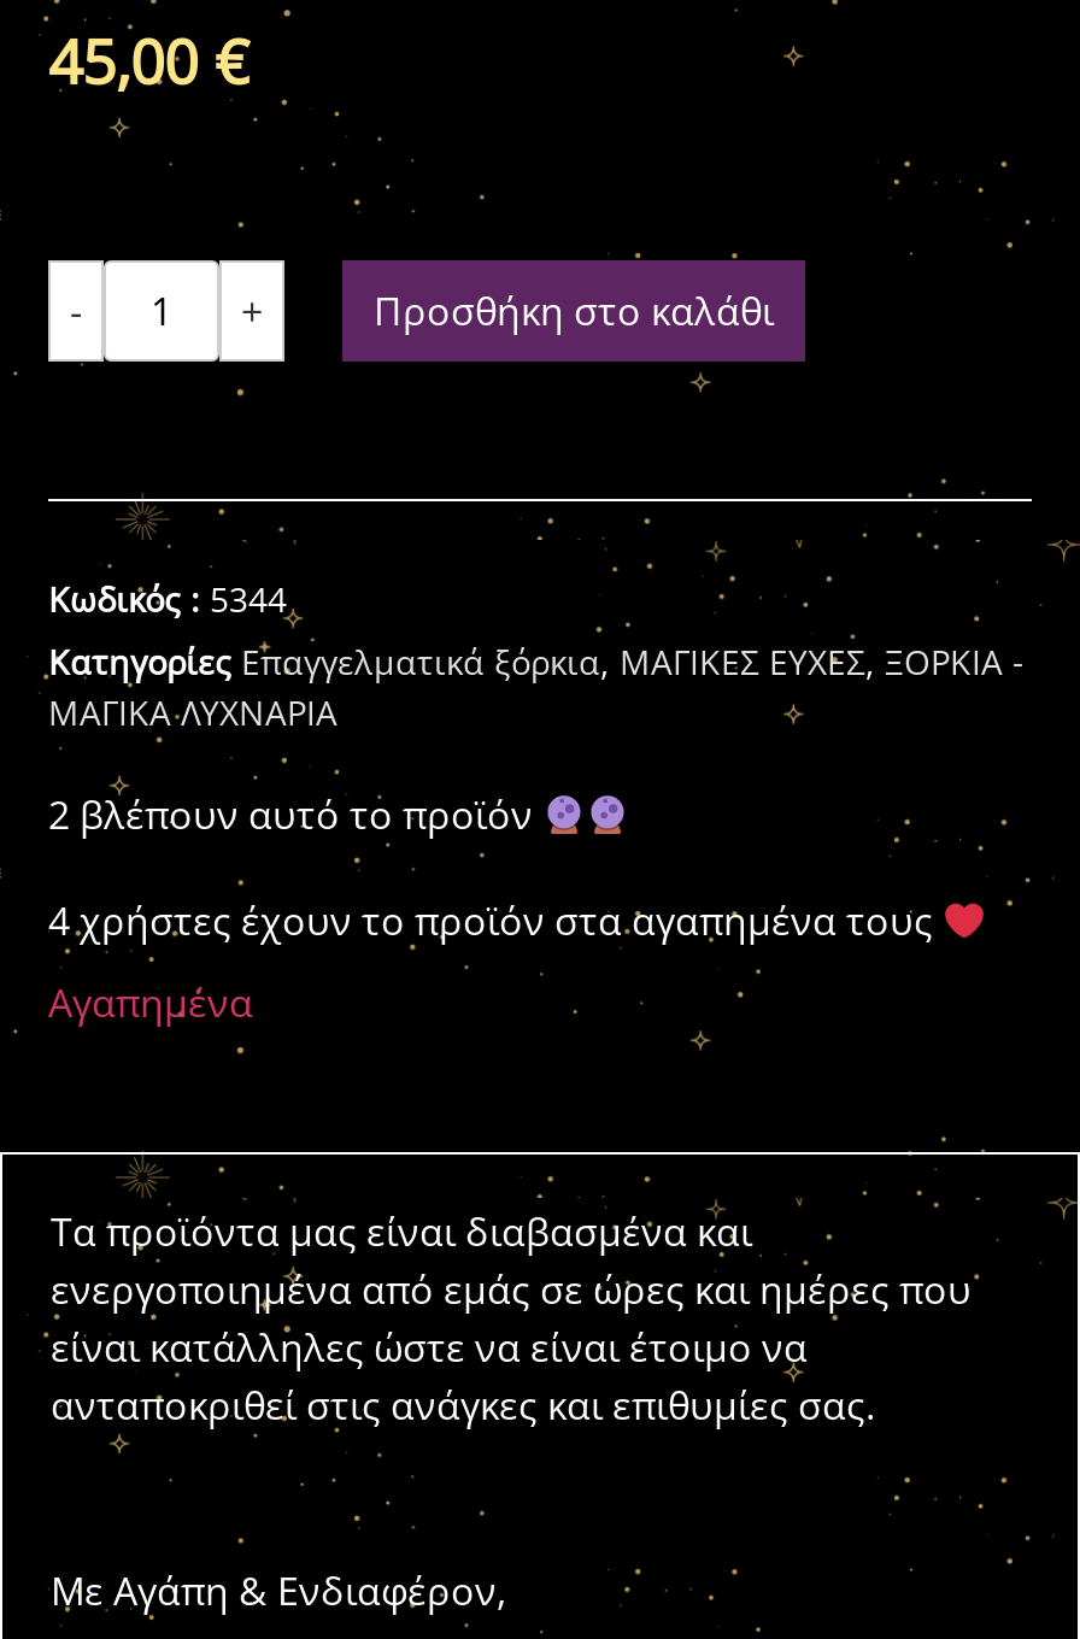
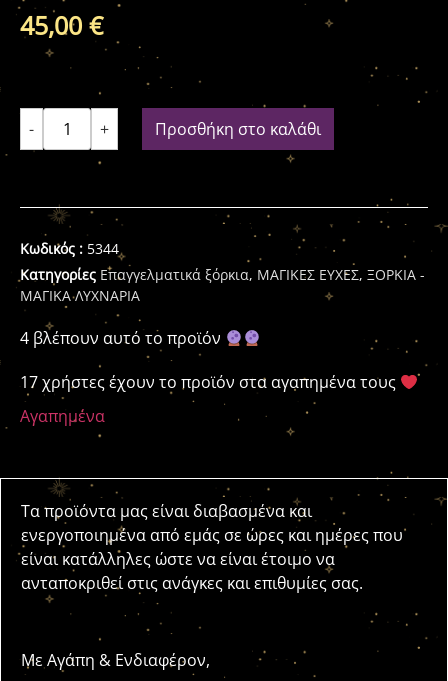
[48,789,542,842] 2 βλέπουν αυτό το προϊόν -> [20,327,225,349] 4 βλέπουν αυτό το προϊόν
[48,895,943,948] 4 χρήστες έχουν το προϊόν στα αγαπημένα τους -> [20,371,400,393] 17 χρήστες έχουν το προϊόν στα αγαπημένα τους

